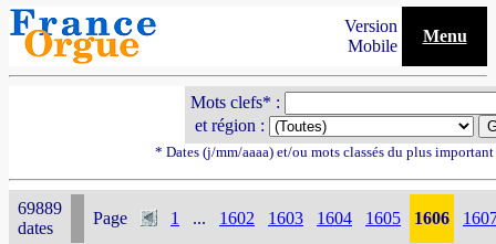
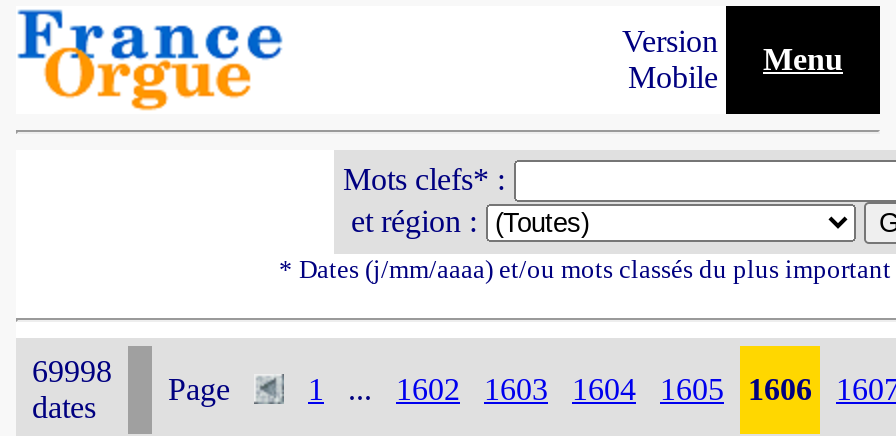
[18,199,62,218] 69889 -> [32,354,112,388] 69998

